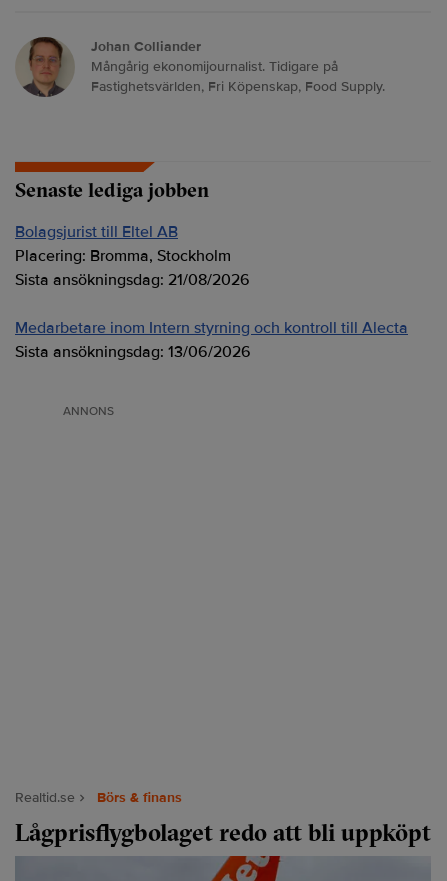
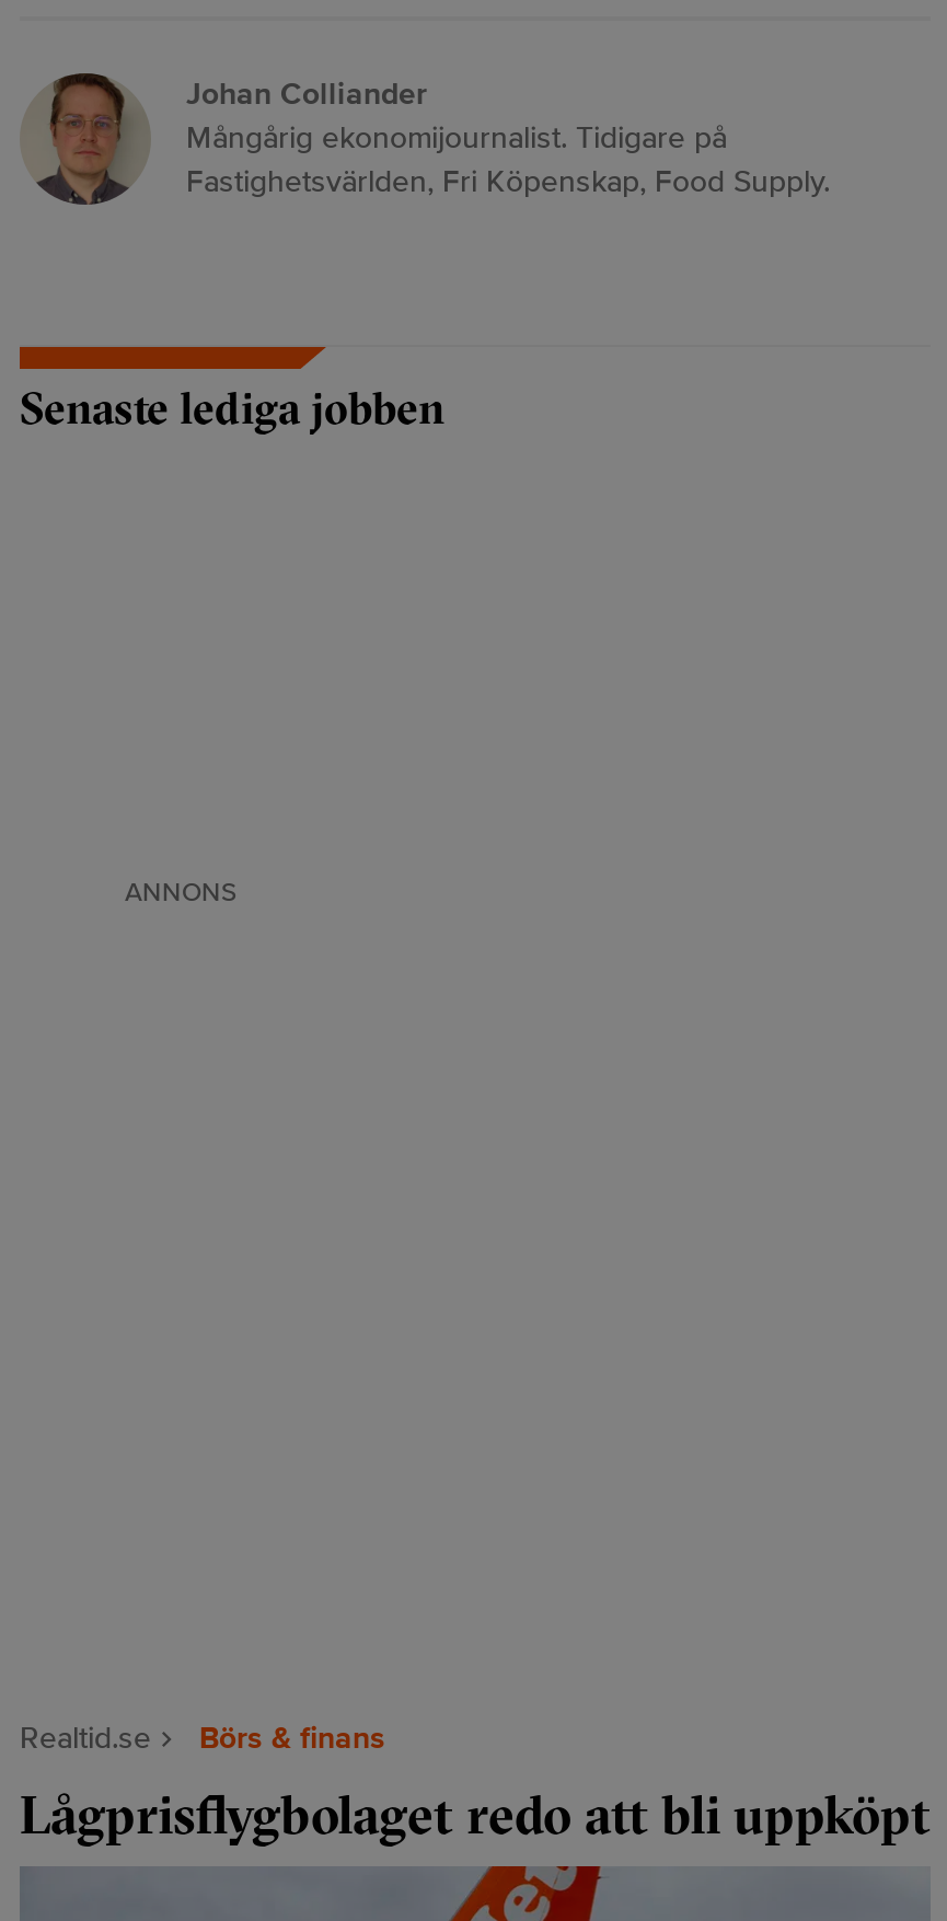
[15,222,408,362] Bolagsjurist till Eltel AB | Placering: Bromma, Stockholm | Sista ansökningsdag: 21/08/2026 | Medarbetare inom Intern styrning och kontroll till Alecta | Sista ansökningsdag: 13/06/2026 -> none

